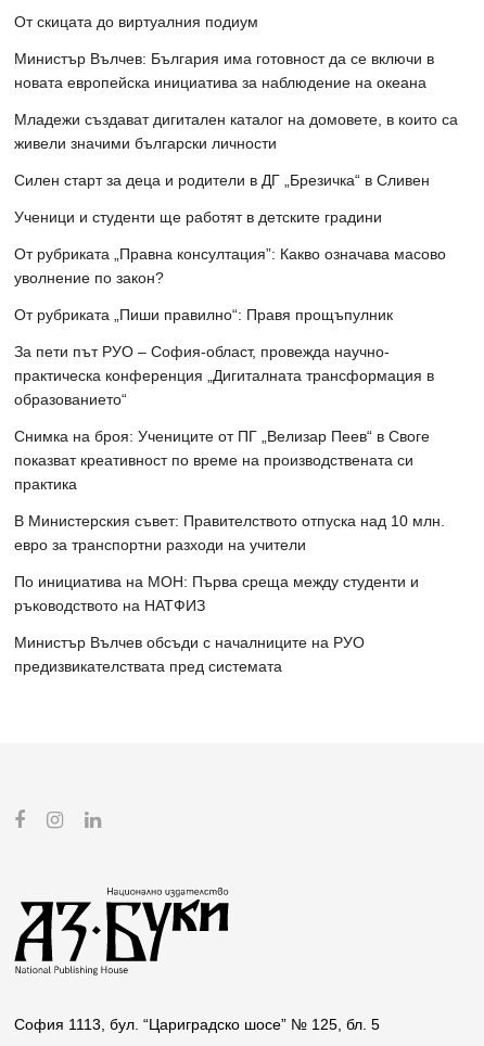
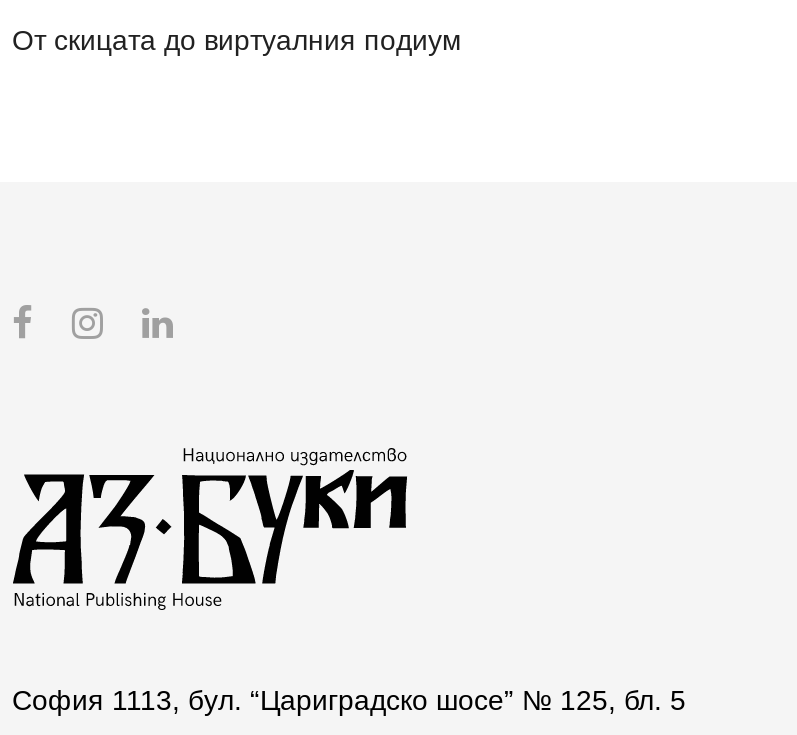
[14,50,458,675] Министър Вълчев: България има готовност да се включи в | новата европейска инициатива за наблюдение на океана | Младежи създават дигитален каталог на домовете, в които са | живели значими български личности | Силен старт за деца и родители в ДГ „Брезичка“ в Сливен | Ученици и студенти ще работят в детските градини | От рубриката „Правна консултация”: Какво означава масово | уволнение по закон? | От рубриката „Пиши правилно“: Правя прощъпулник | За пети път РУО – София-област, провежда научно- | практическа конференция „Дигиталната трансформация в | образованието“ | Снимка на броя: Учениците от ПГ „Велизар Пеев“ в Своге | показват креативност по време на производствената си | практика | В Министерския съвет: Правителството отпуска над 10 млн. | евро за транспортни разходи на учители | По инициатива на МОН: Първа среща между студенти и | ръководството на НАТФИЗ | Министър Вълчев обсъди с началниците на РУО | предизвикателствата пред системата -> none

